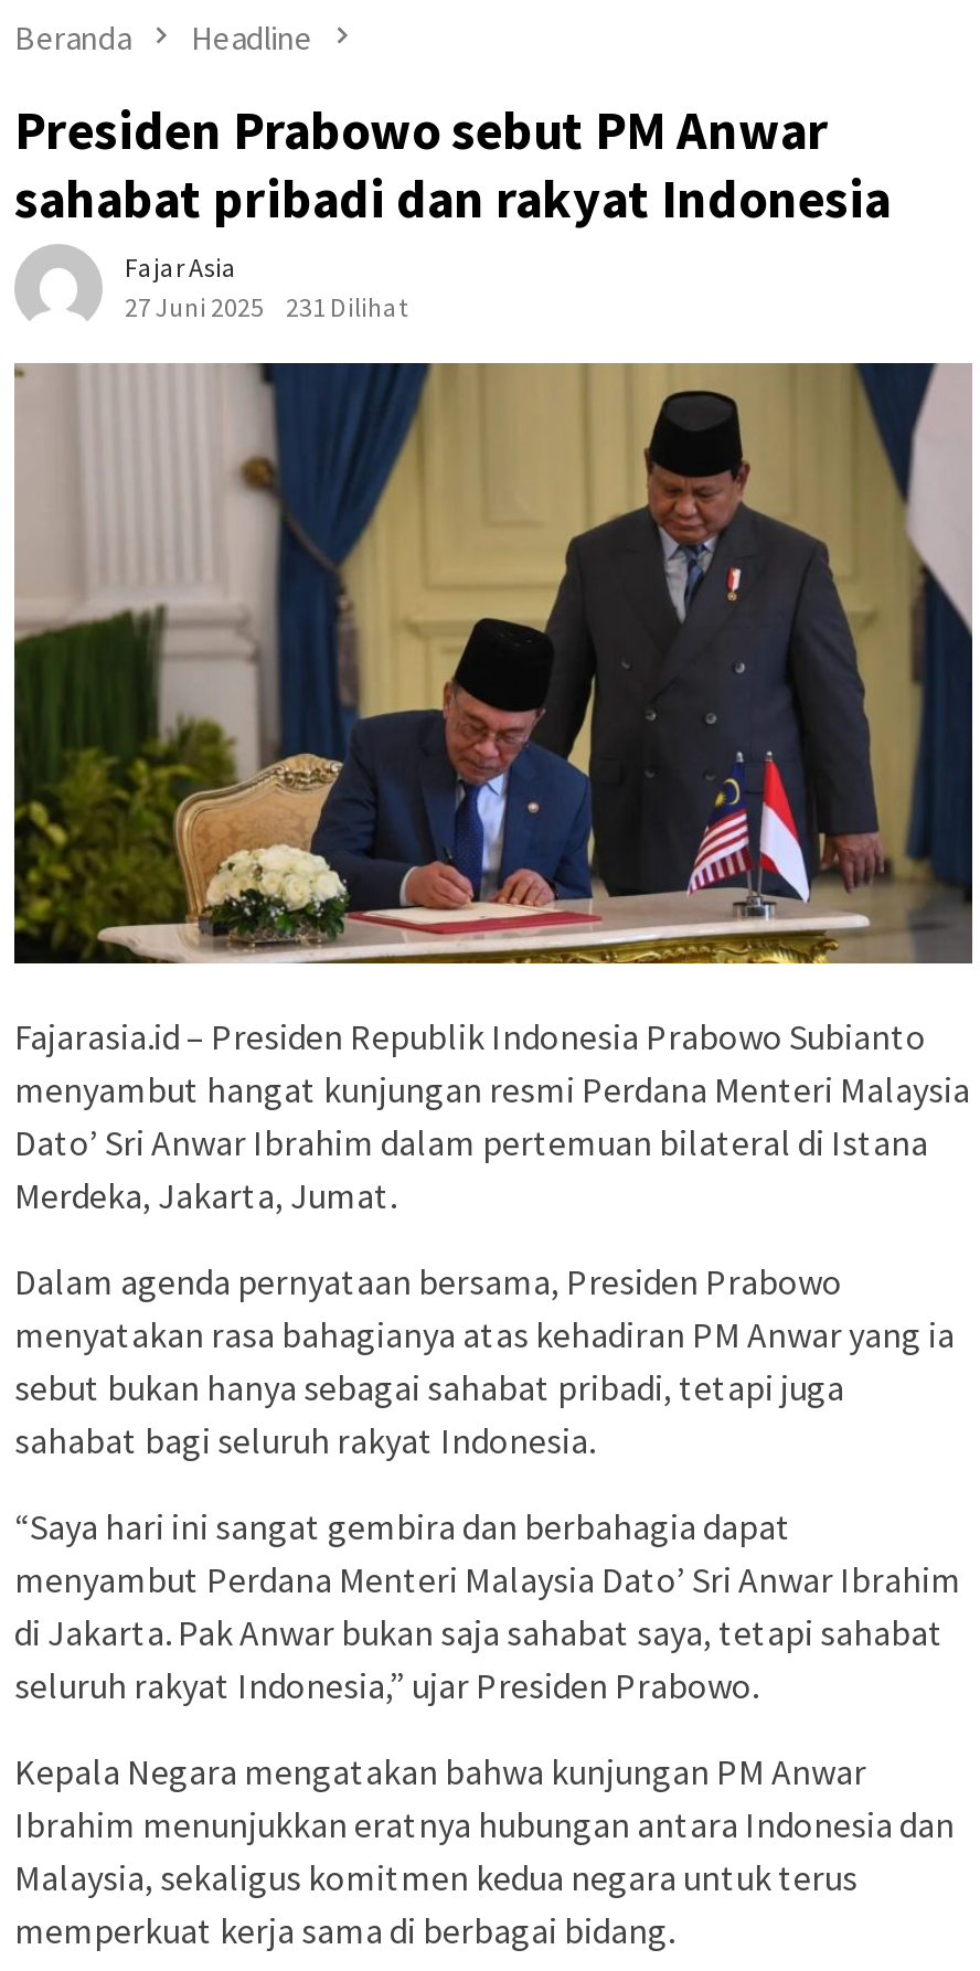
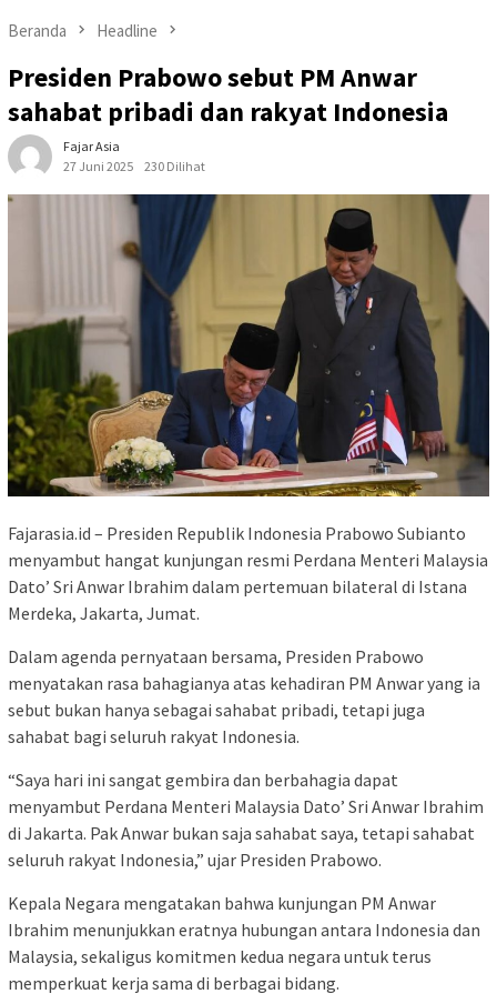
[125,291,407,324] 27 Juni 2025 231 Dilihat -> [63,158,205,175] 27 Juni 2025 230 Dilihat

